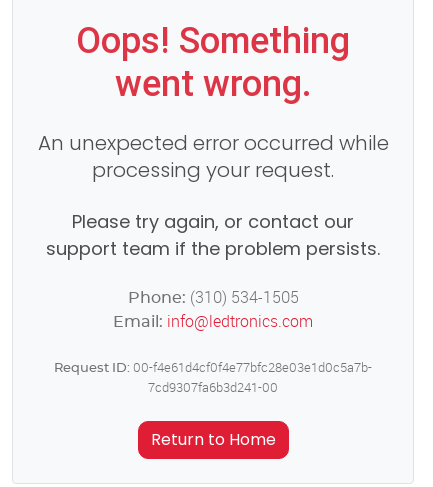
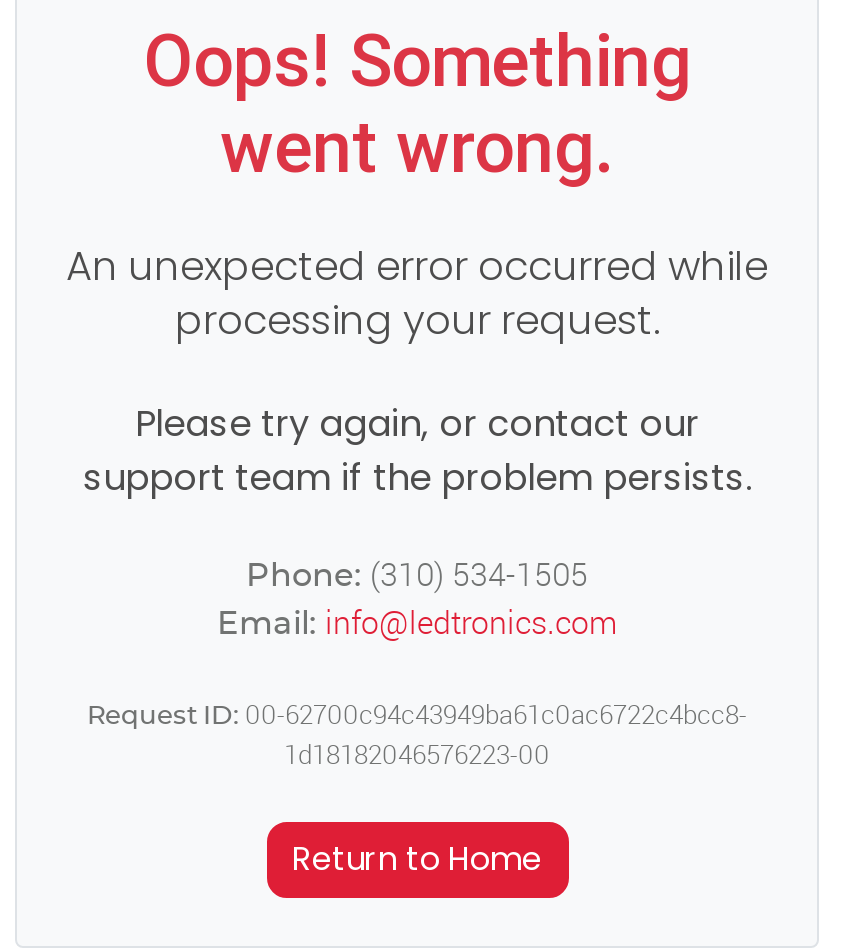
[54,360,372,395] Request ID: 00-f4e61d4cf0f4e77bfc28e03e1d0c5a7b- | 7cd9307fa6b3d241-00 -> [87,700,747,770] Request ID: 00-62700c94c43949ba61c0ac6722c4bcc8- | 1d18182046576223-00

